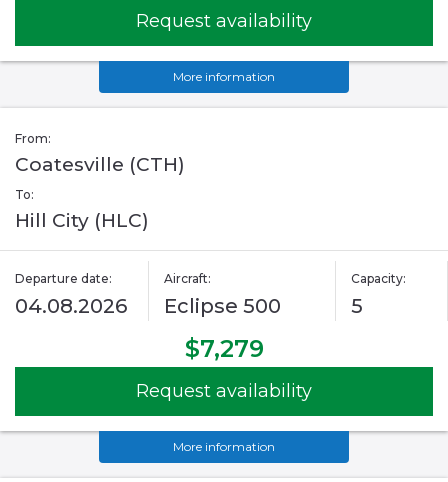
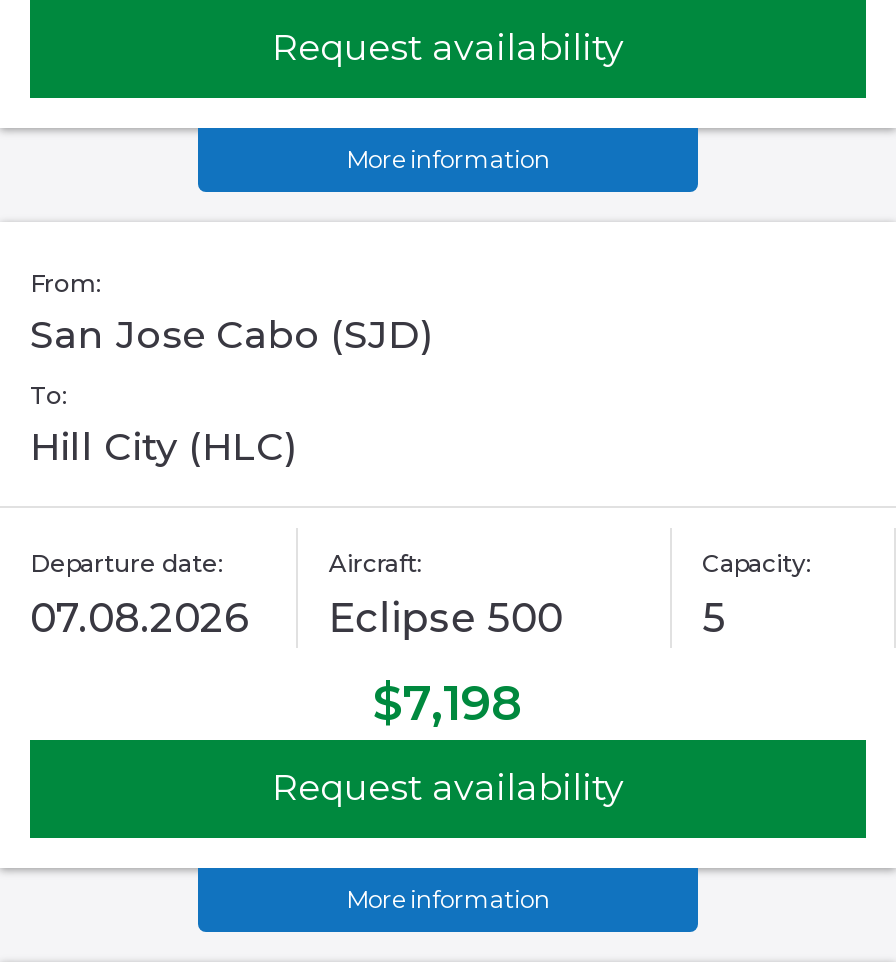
[15,153,185,176] Coatesville (CTH) -> [30,312,434,358] San Jose Cabo (SJD)
[15,294,281,318] 04.08.2026 Eclipse 500 -> [30,594,563,642] 07.08.2026 Eclipse 500
[184,334,263,363] $7,279 -> [373,674,523,732] $7,198

